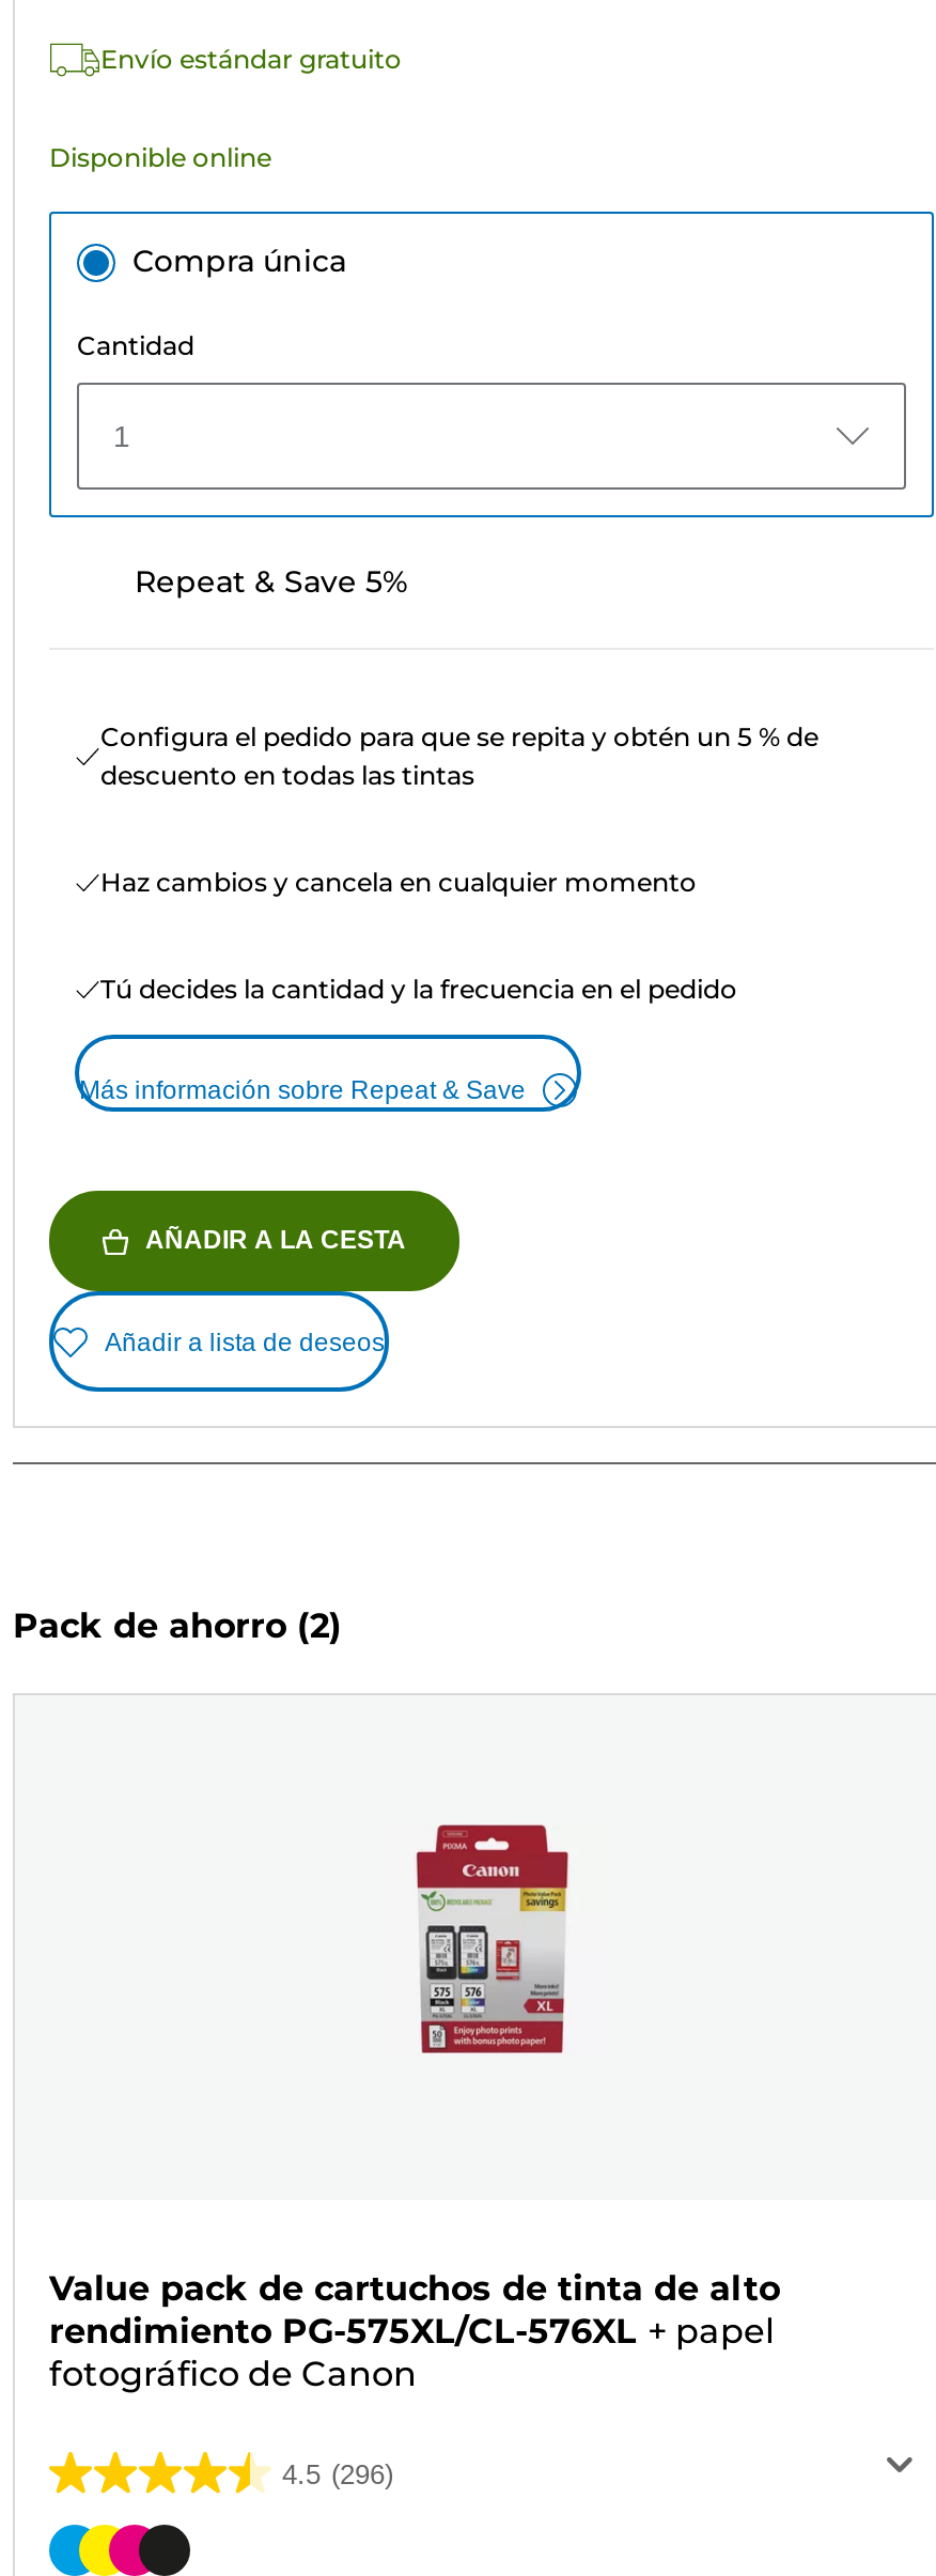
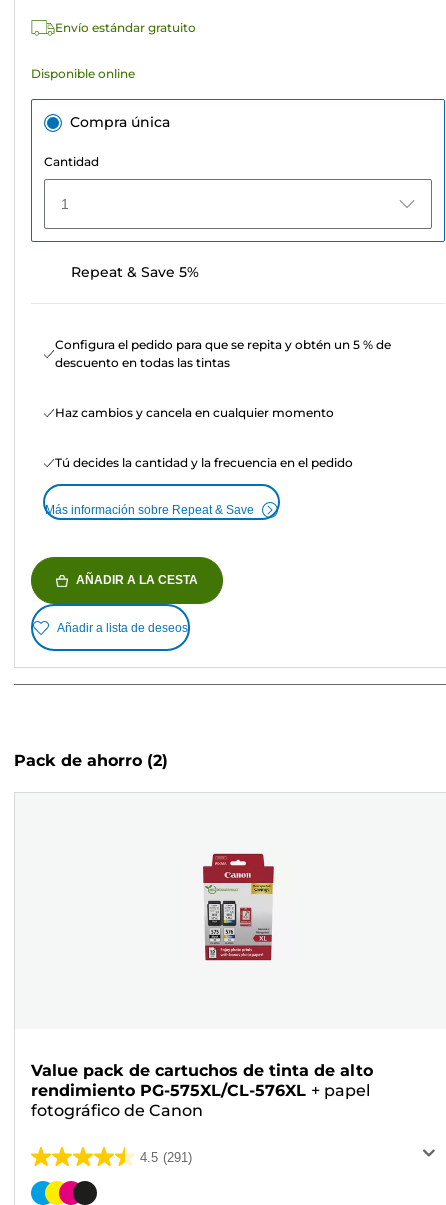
[282,2458,393,2490] 4.5 (296) -> [140,1150,192,1165] 4.5 (291)

